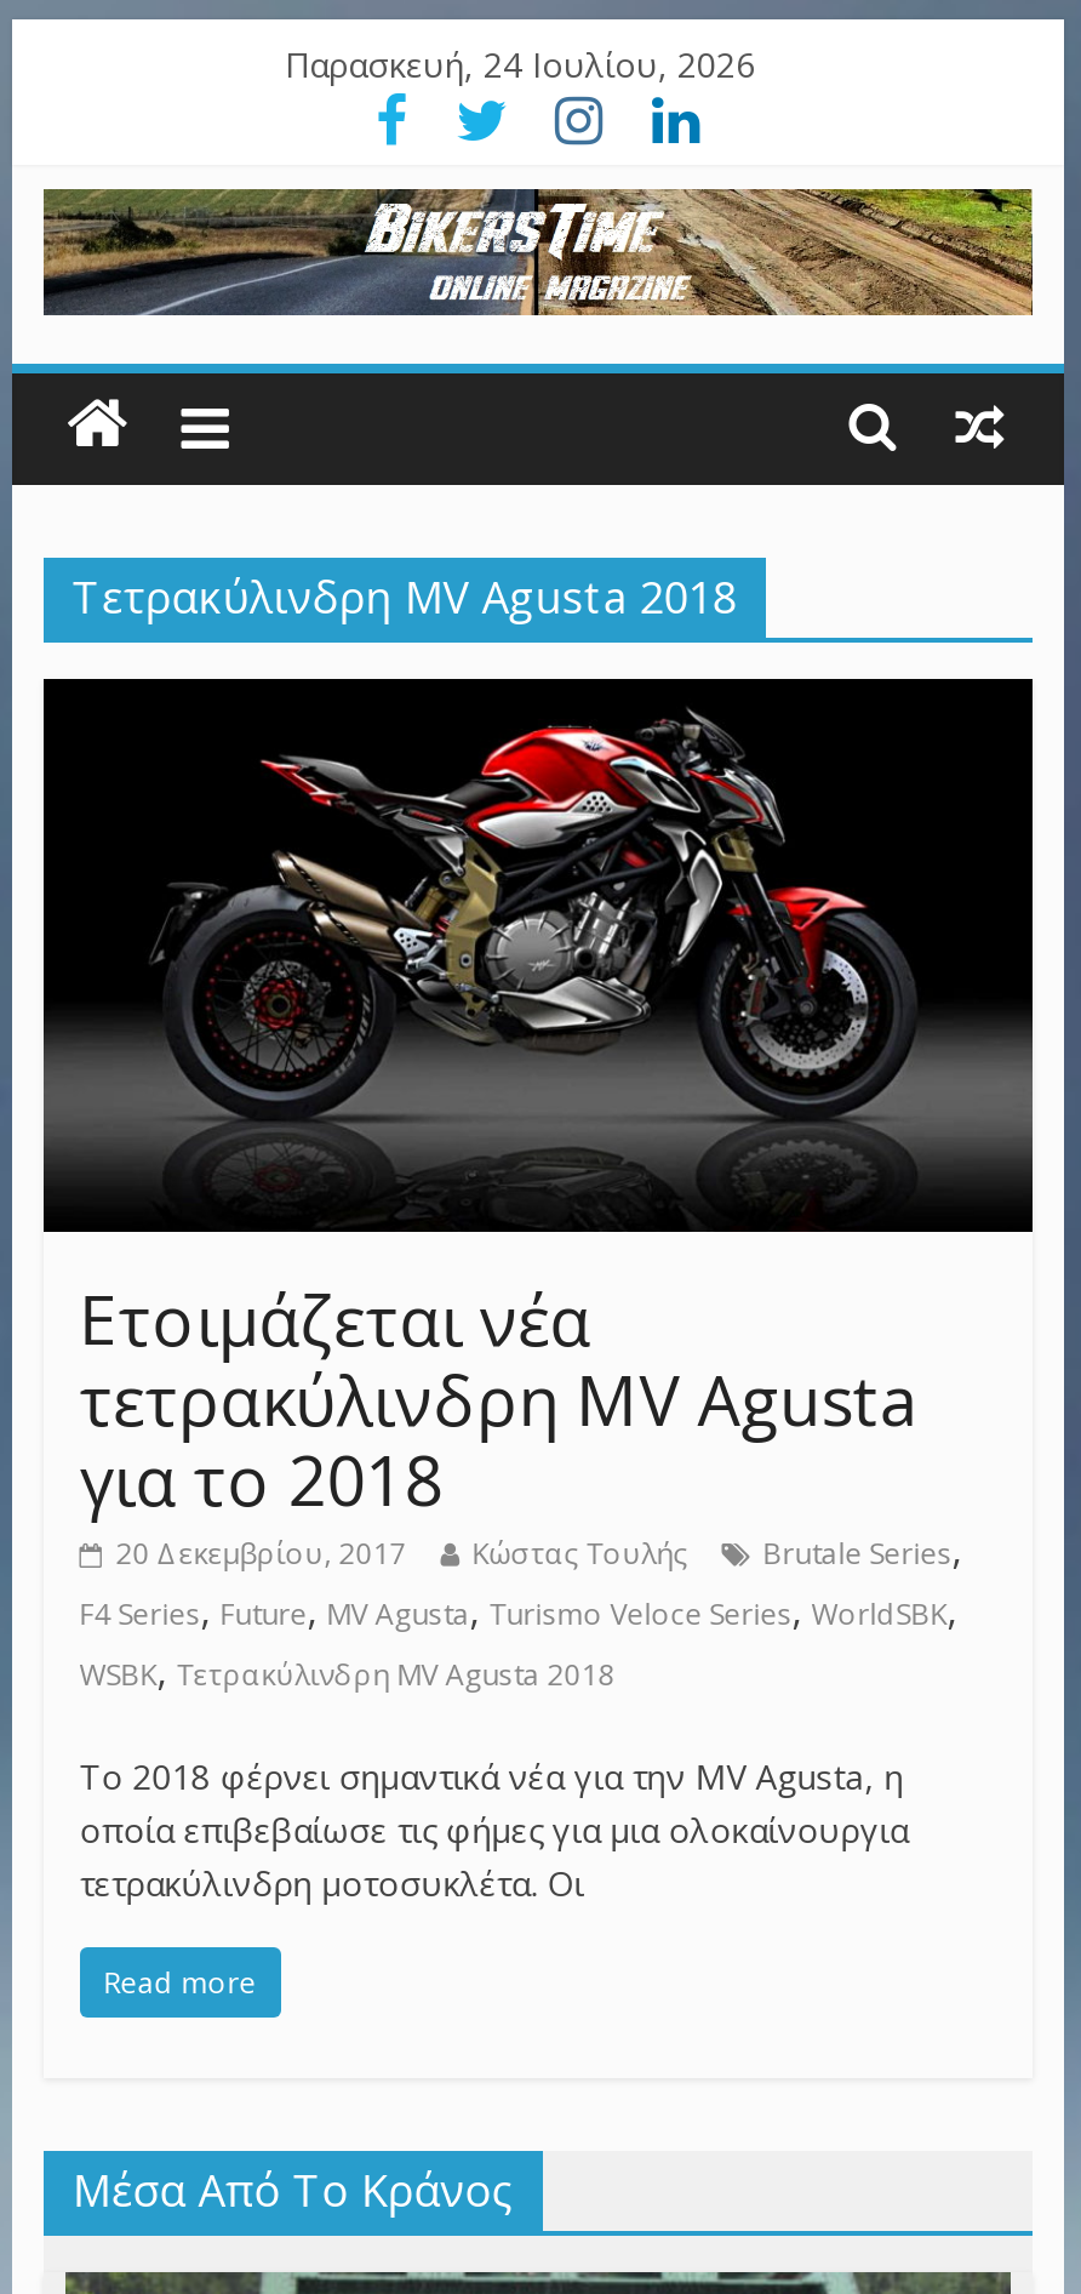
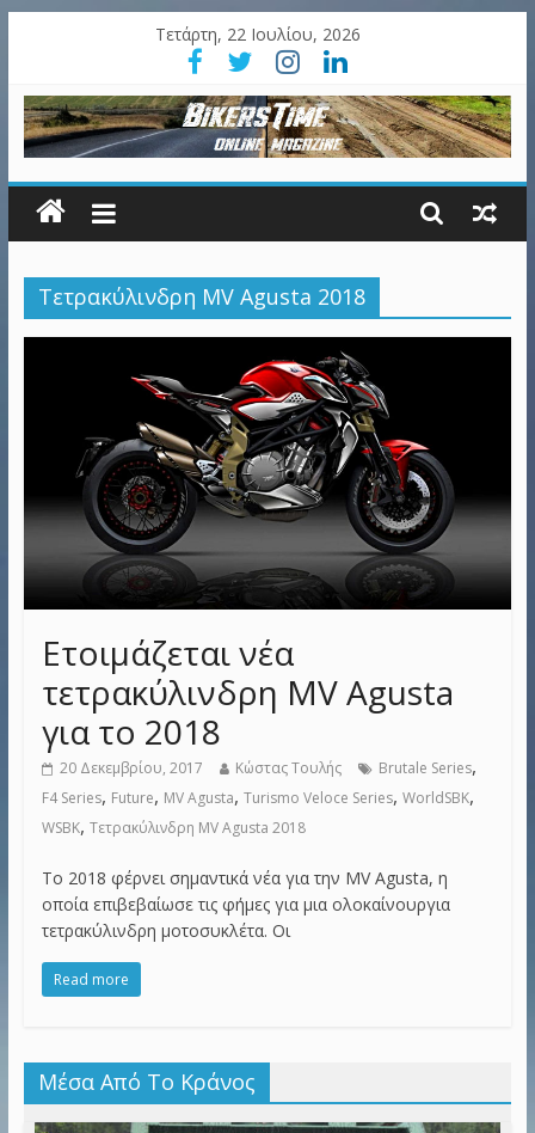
[285,41,755,87] Παρασκευή, 24 Ιουλίου, 2026 -> [156,23,361,45] Τετάρτη, 22 Ιουλίου, 2026

